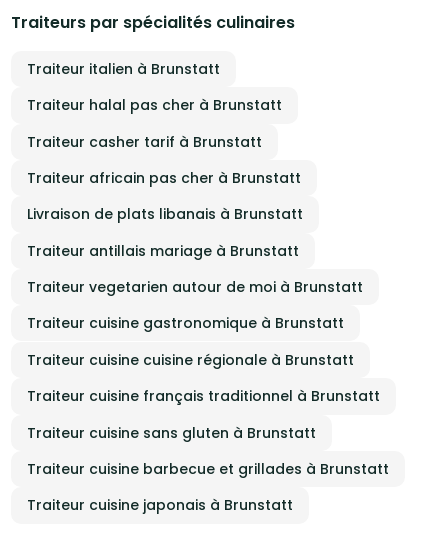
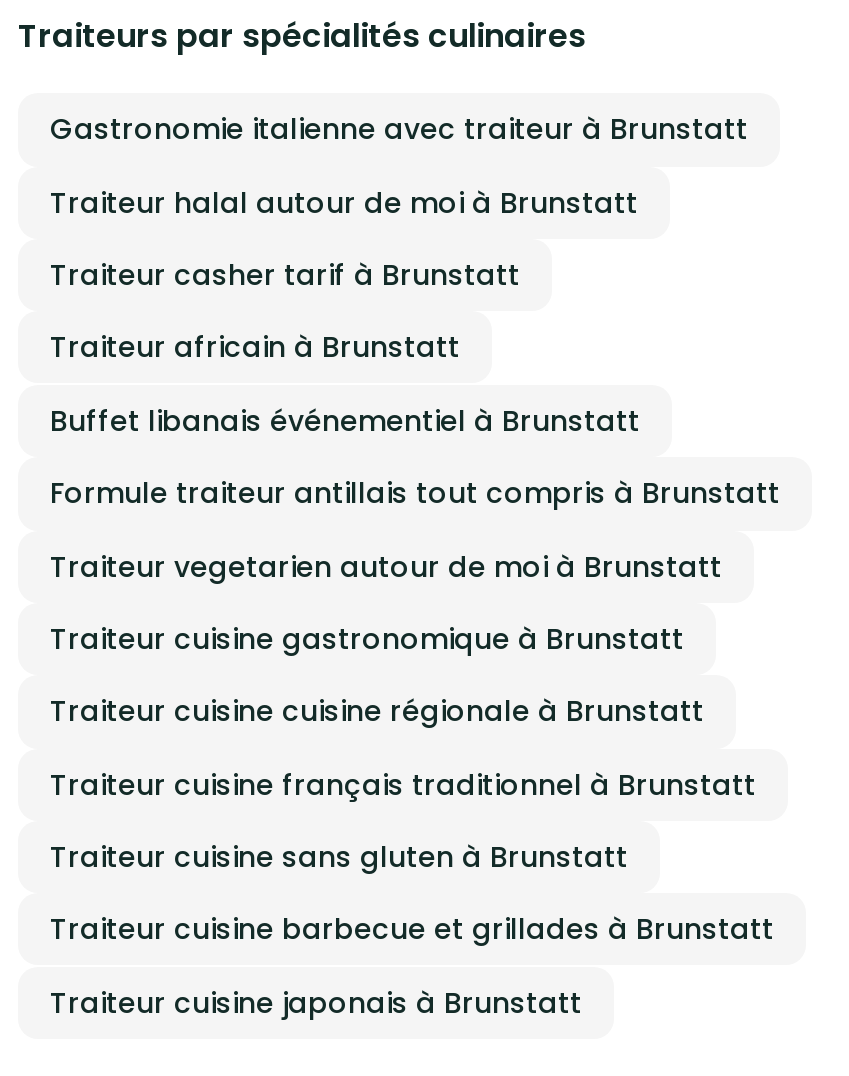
[27,59,220,79] Traiteur italien à Brunstatt -> [50,110,748,150] Gastronomie italienne avec traiteur à Brunstatt
[27,95,282,115] Traiteur halal pas cher à Brunstatt -> [50,183,638,223] Traiteur halal autour de moi à Brunstatt
[27,168,301,188] Traiteur africain pas cher à Brunstatt -> [50,328,460,368] Traiteur africain à Brunstatt
[27,204,303,224] Livraison de plats libanais à Brunstatt -> [50,401,640,441] Buffet libanais événementiel à Brunstatt
[27,241,299,261] Traiteur antillais mariage à Brunstatt -> [50,474,780,514] Formule traiteur antillais tout compris à Brunstatt

